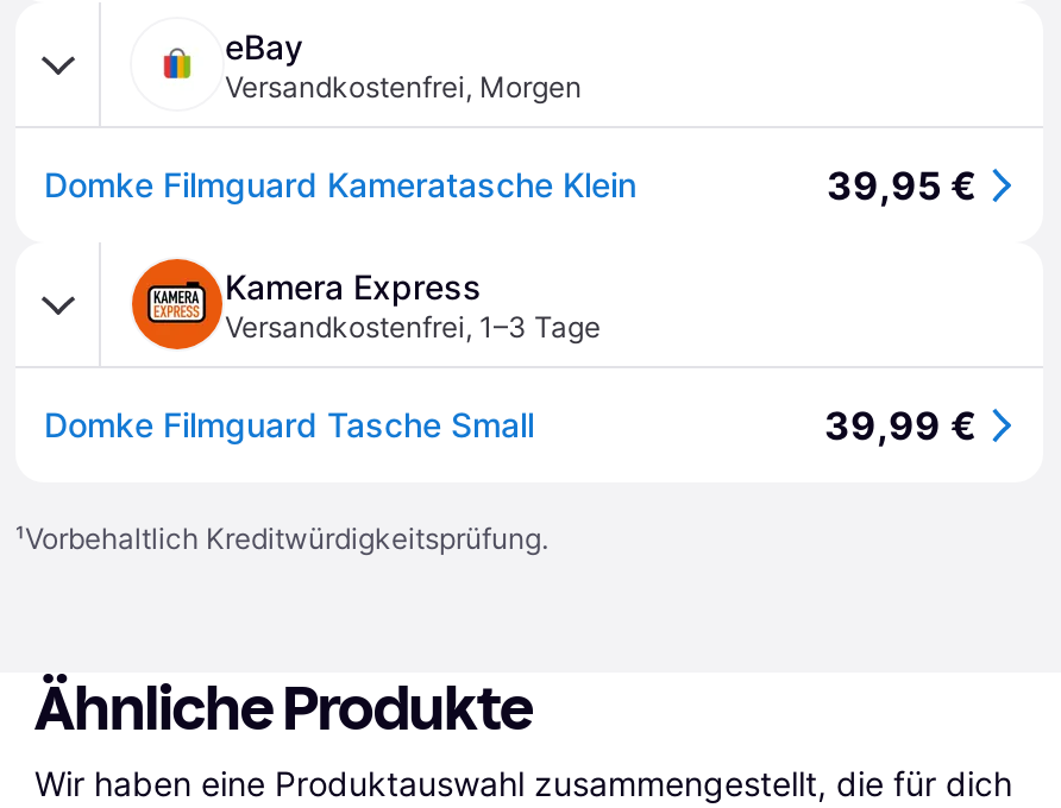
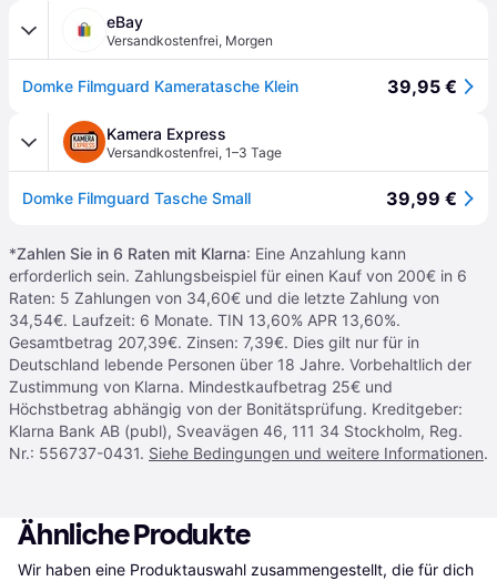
[15,520,548,556] ¹Vorbehaltlich Kreditwürdigkeitsprüfung. -> [9,244,488,462] *Zahlen Sie in 6 Raten mit Klarna: Eine Anzahlung kann | erforderlich sein. Zahlungsbeispiel für einen Kauf von 200€ in 6 | Raten: 5 Zahlungen von 34,60€ und die letzte Zahlung von | 34,54€. Laufzeit: 6 Monate. TIN 13,60% APR 13,60%. | Gesamtbetrag 207,39€. Zinsen: 7,39€. Dies gilt nur für in | Deutschland lebende Personen über 18 Jahre. Vorbehaltlich der | Zustimmung von Klarna. Mindestkaufbetrag 25€ und | Höchstbetrag abhängig von der Bonitätsprüfung. Kreditgeber: | Klarna Bank AB (publ), Sveavägen 46, 111 34 Stockholm, Reg. | Nr.: 556737-0431. Siehe Bedingungen und weitere Informationen.

